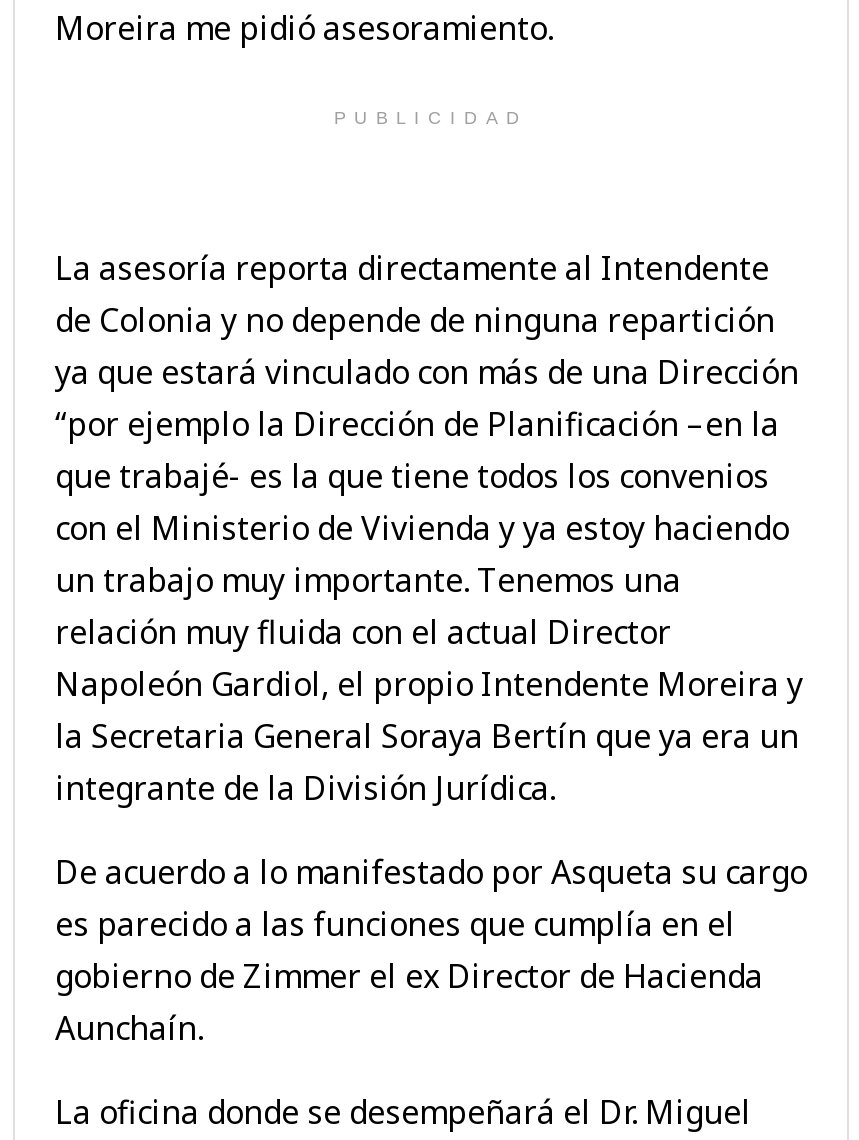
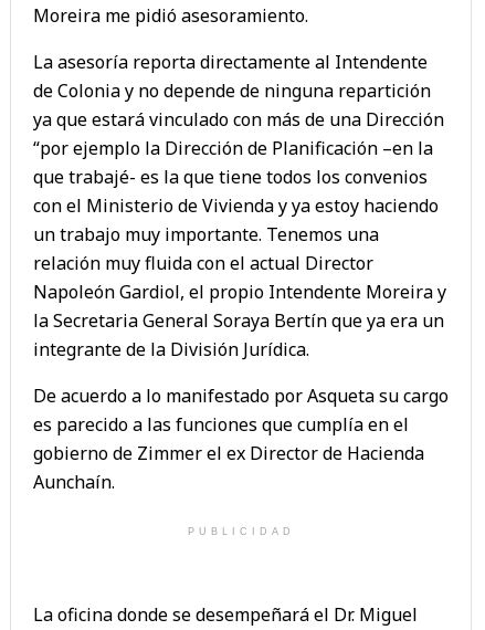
moved [334,107,528,127] -> [187,526,294,537]: PUBLICIDAD
moved [55,245,807,1049] -> [33,49,449,494]: La asesoría reporta directamente al Intendente | de Colonia y no depende de ninguna repartición | ya que estará vinculado con más de una Dirección | ... | gobierno de Zimmer el ex Director de Hacienda | Aunchaín.

